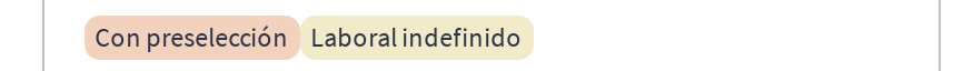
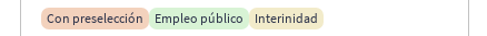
[310,19,522,52] Laboral indefinido -> [154,10,318,26] Empleo público | Interinidad

